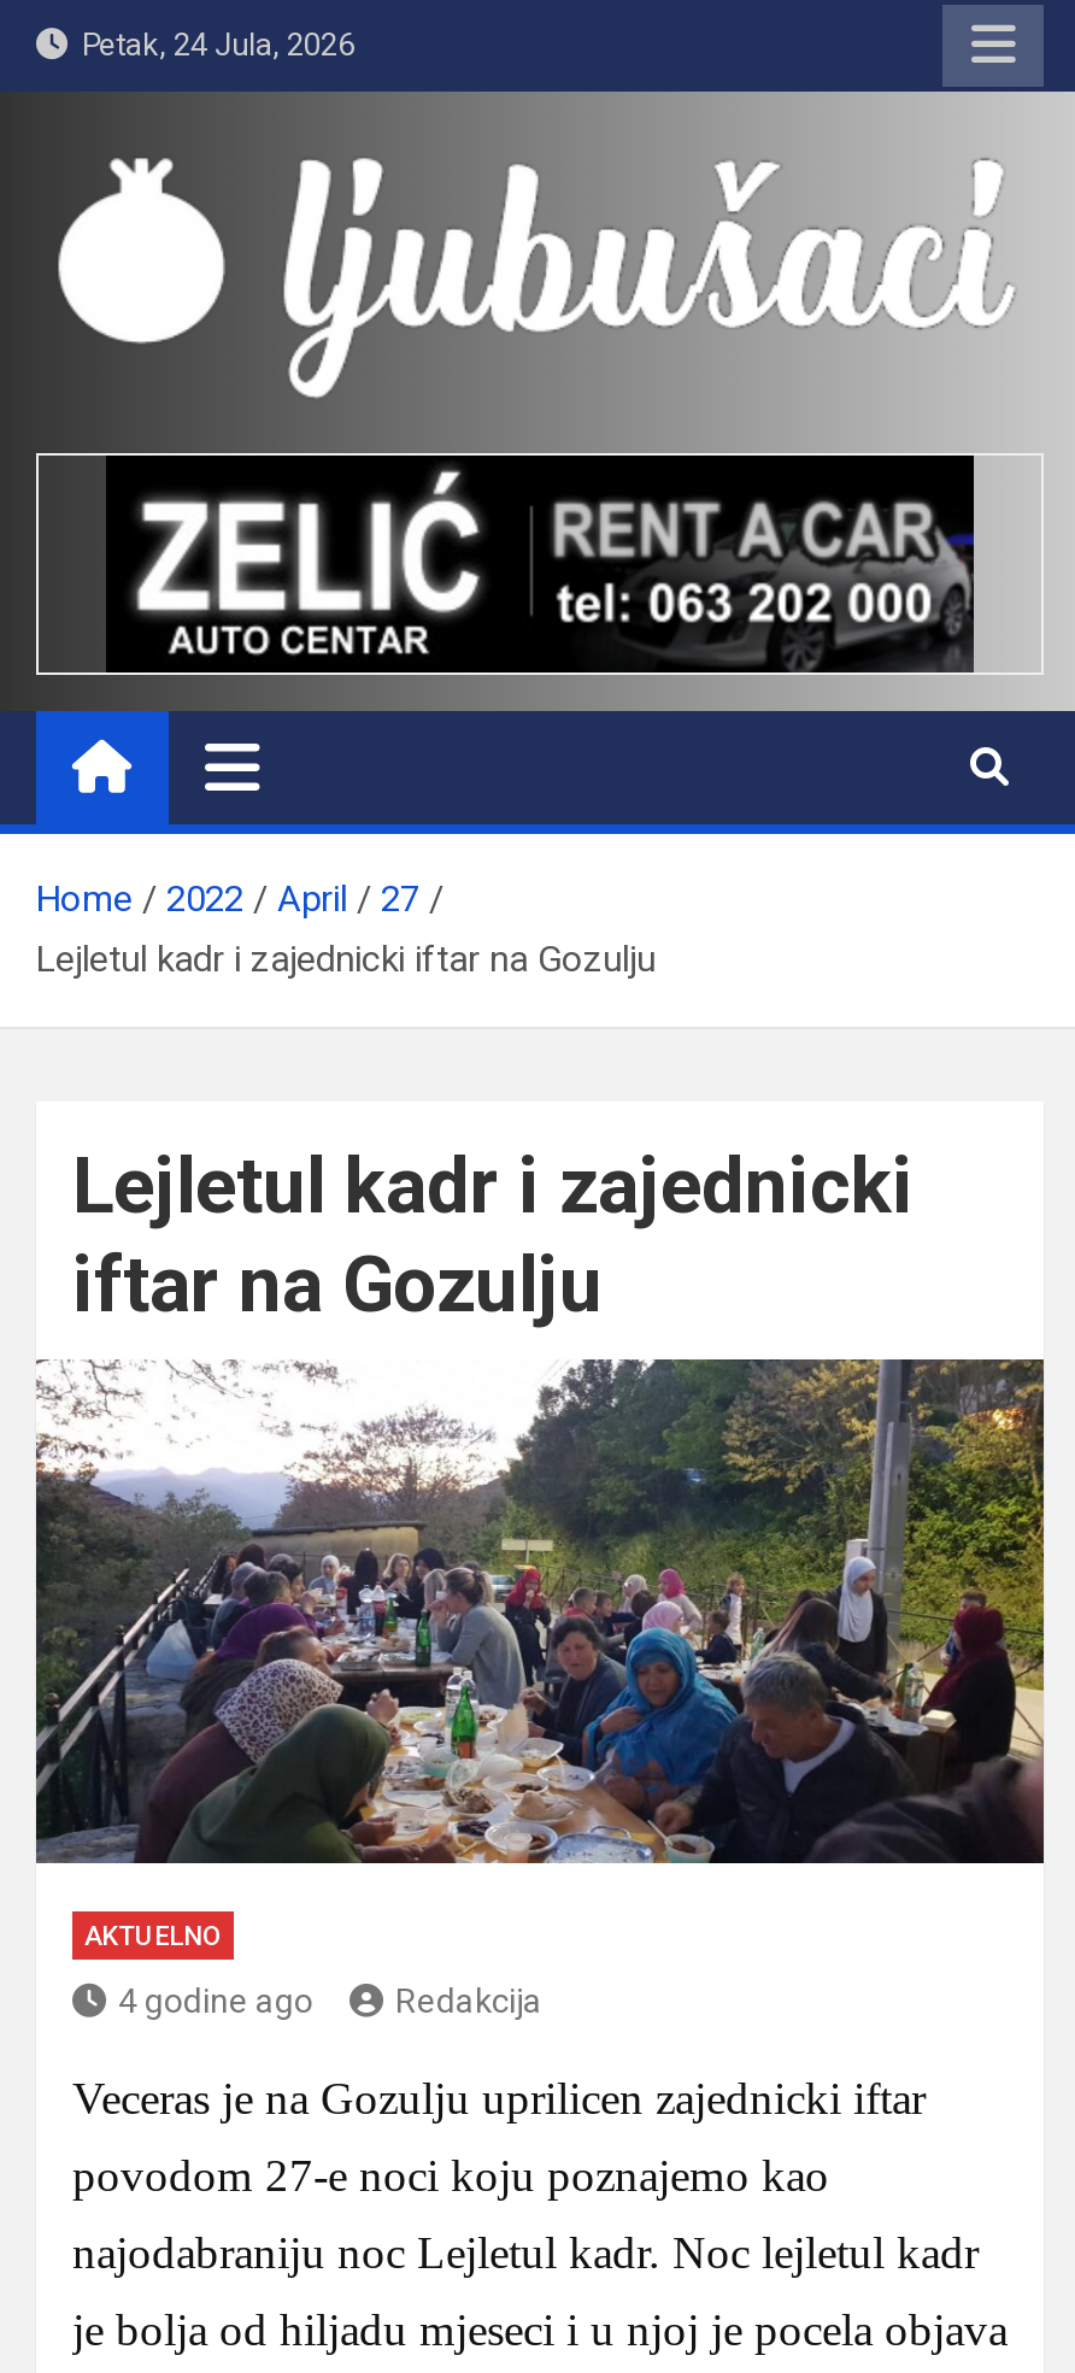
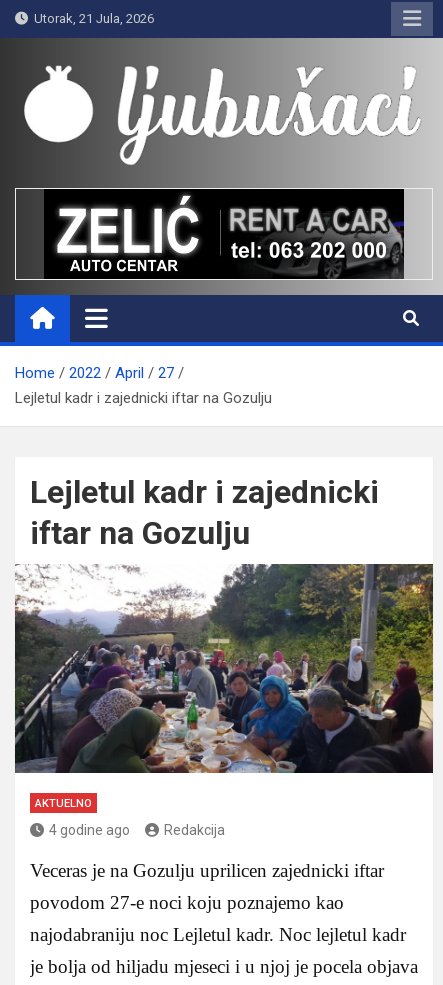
[67,27,354,63] Petak, 24 Jula, 2026 -> [28,11,154,26] Utorak, 21 Jula, 2026

